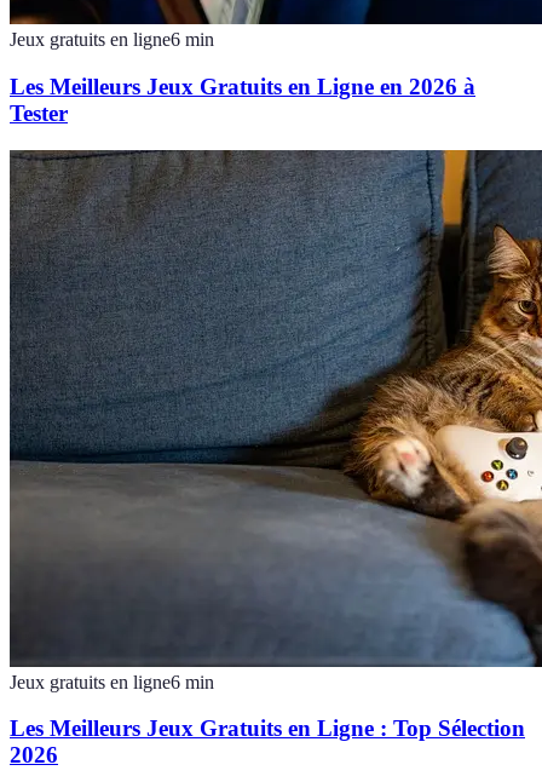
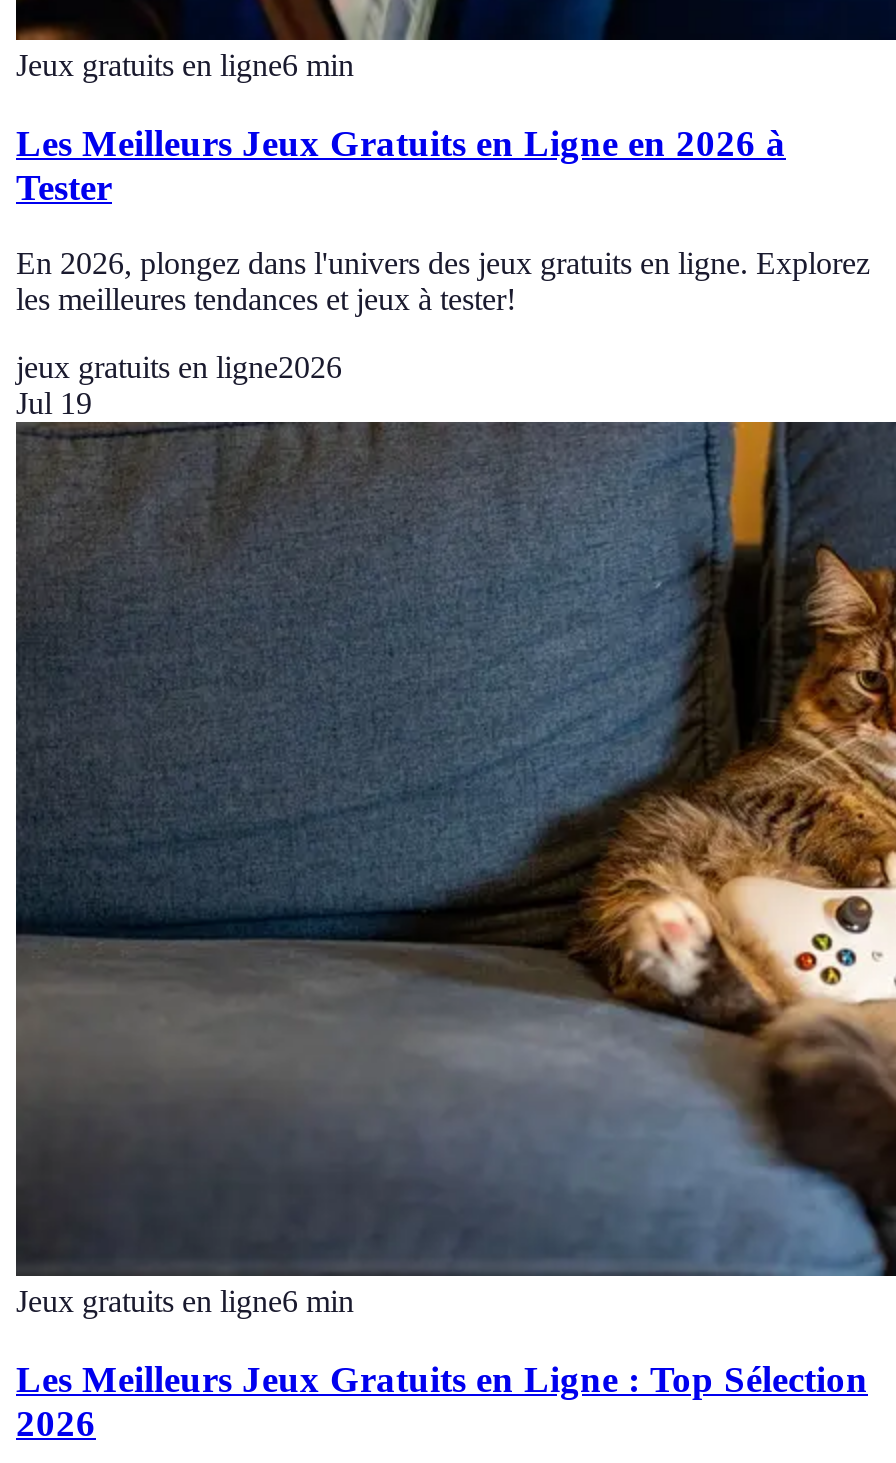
none -> [16,247,870,421] En 2026, plongez dans l'univers des jeux gratuits en ligne. Explorez | les meilleures tendances et jeux à tester! | jeux gratuits en ligne2026 | Jul 19

